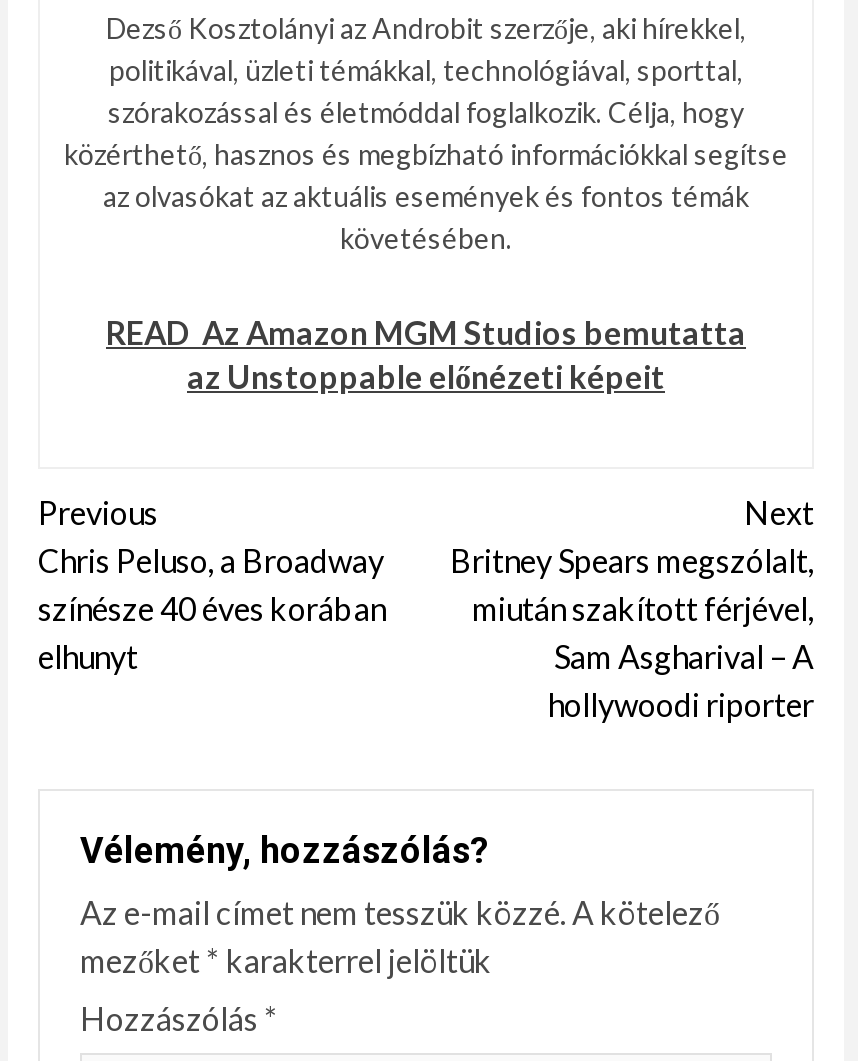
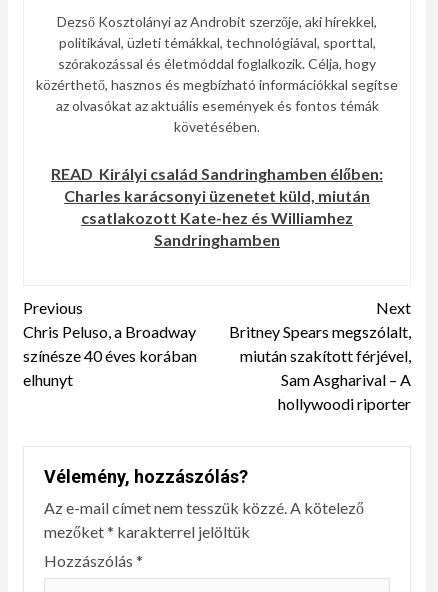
[106,312,746,394] READ Az Amazon MGM Studios bemutatta | az Unstoppable előnézeti képeit -> [51,164,383,249] READ Királyi család Sandringhamben élőben: | Charles karácsonyi üzenetet küld, miután | csatlakozott Kate-hez és Williamhez | Sandringhamben

